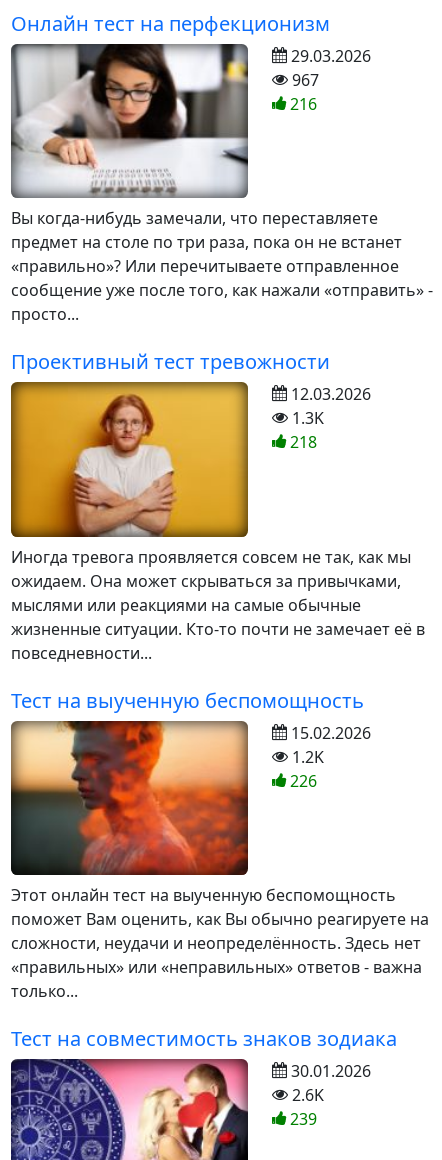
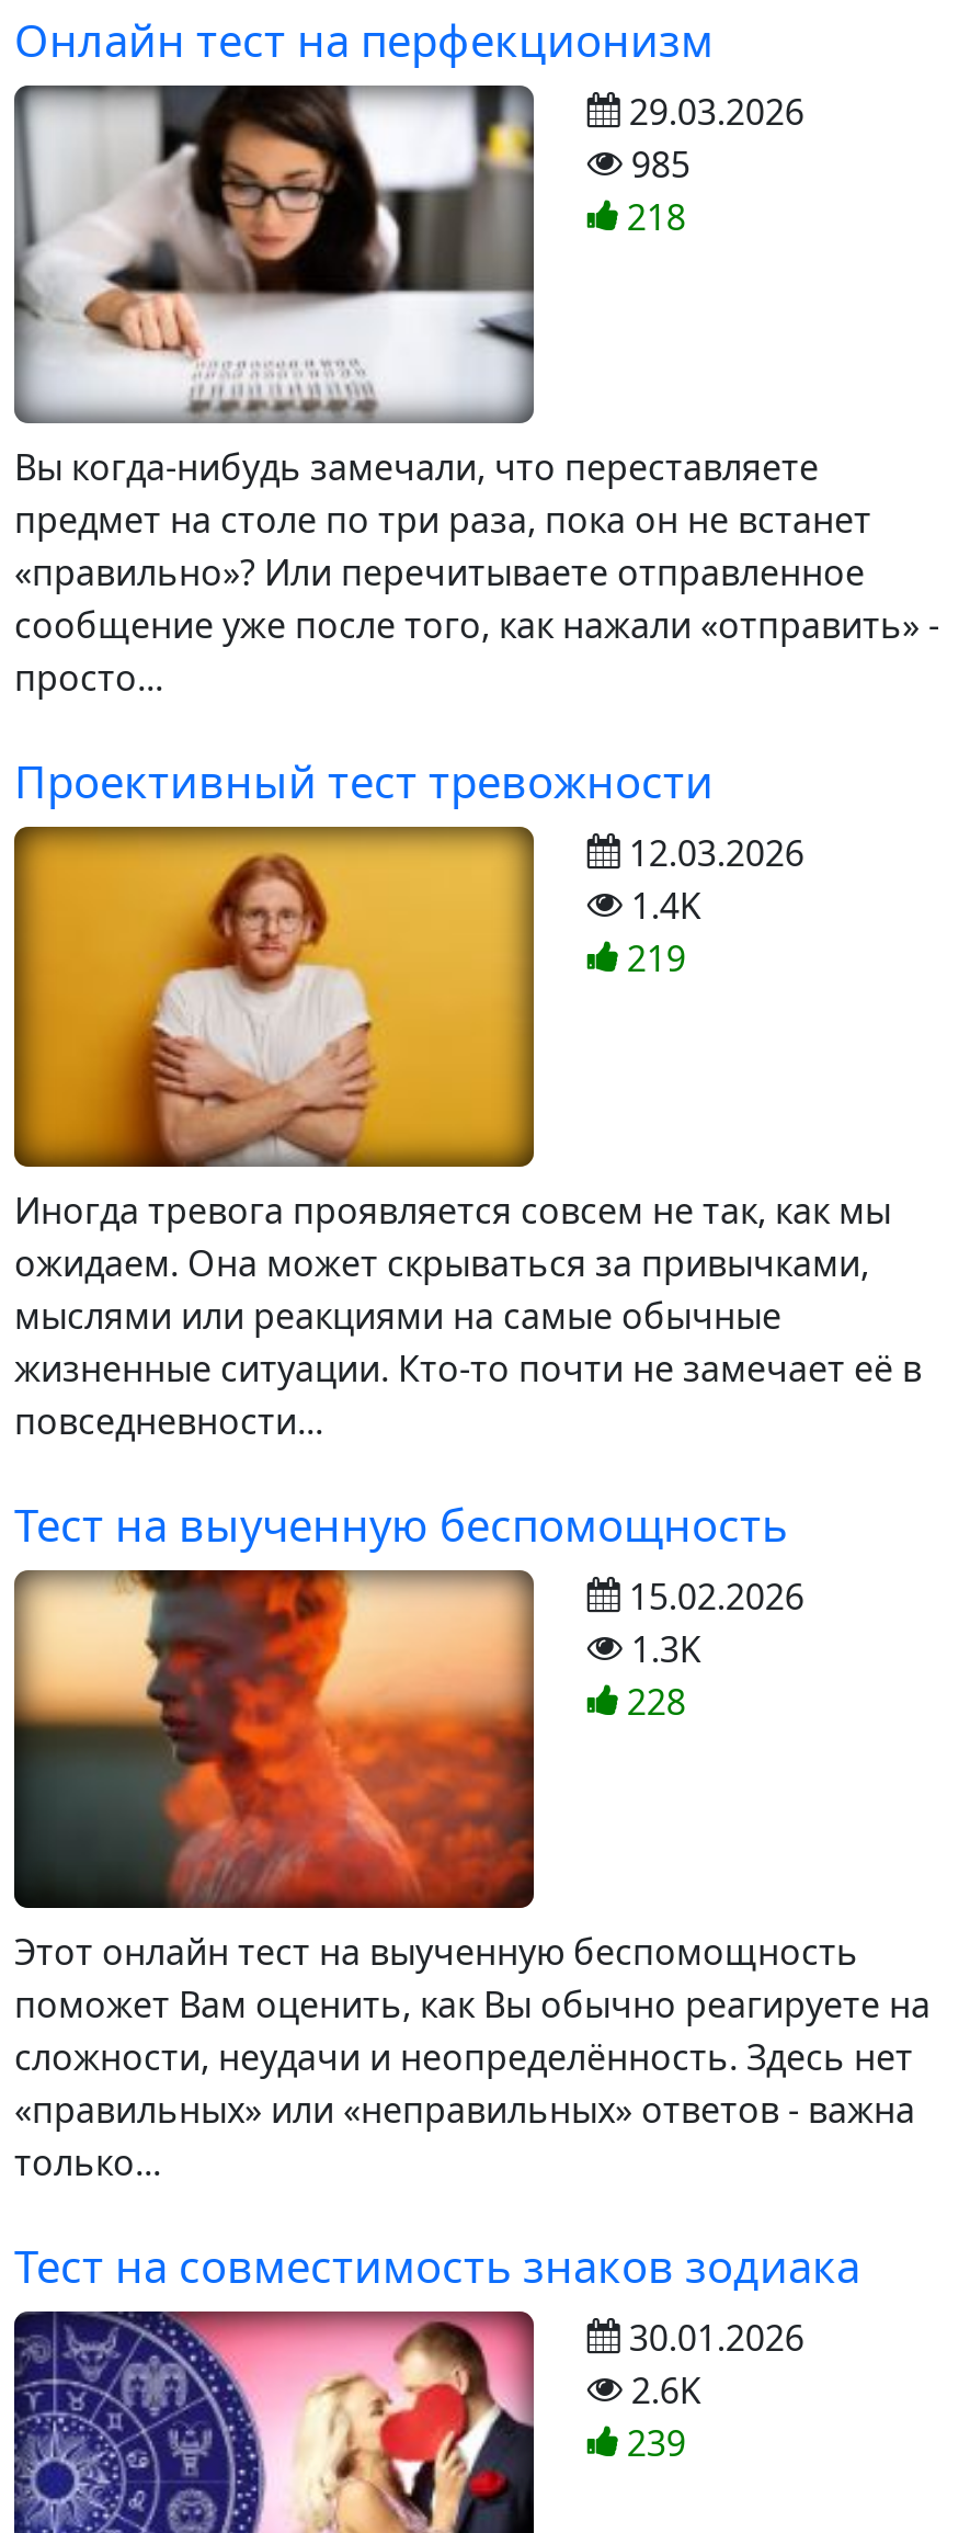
[288,69,319,91] 967 -> [622,141,690,189] 985
[286,93,317,115] 216 -> [618,193,686,242] 218
[286,407,324,453] 1.3K | 218 -> [618,883,701,984] 1.4K | 219
[286,746,324,792] 1.2K | 226 -> [618,1624,701,1725] 1.3K | 228

